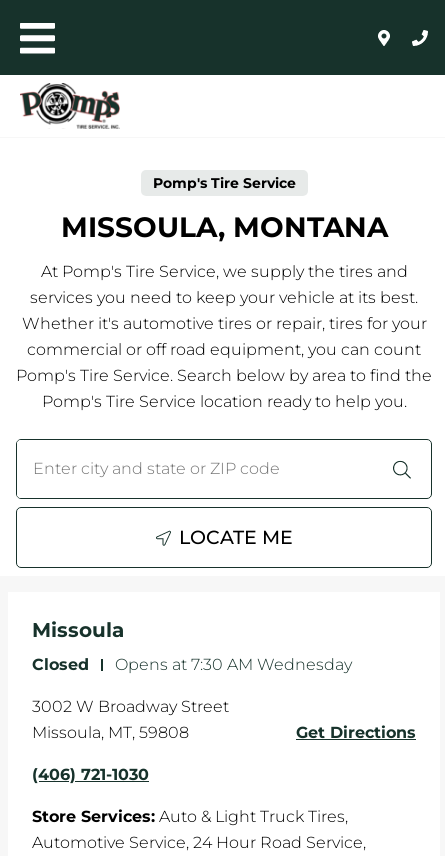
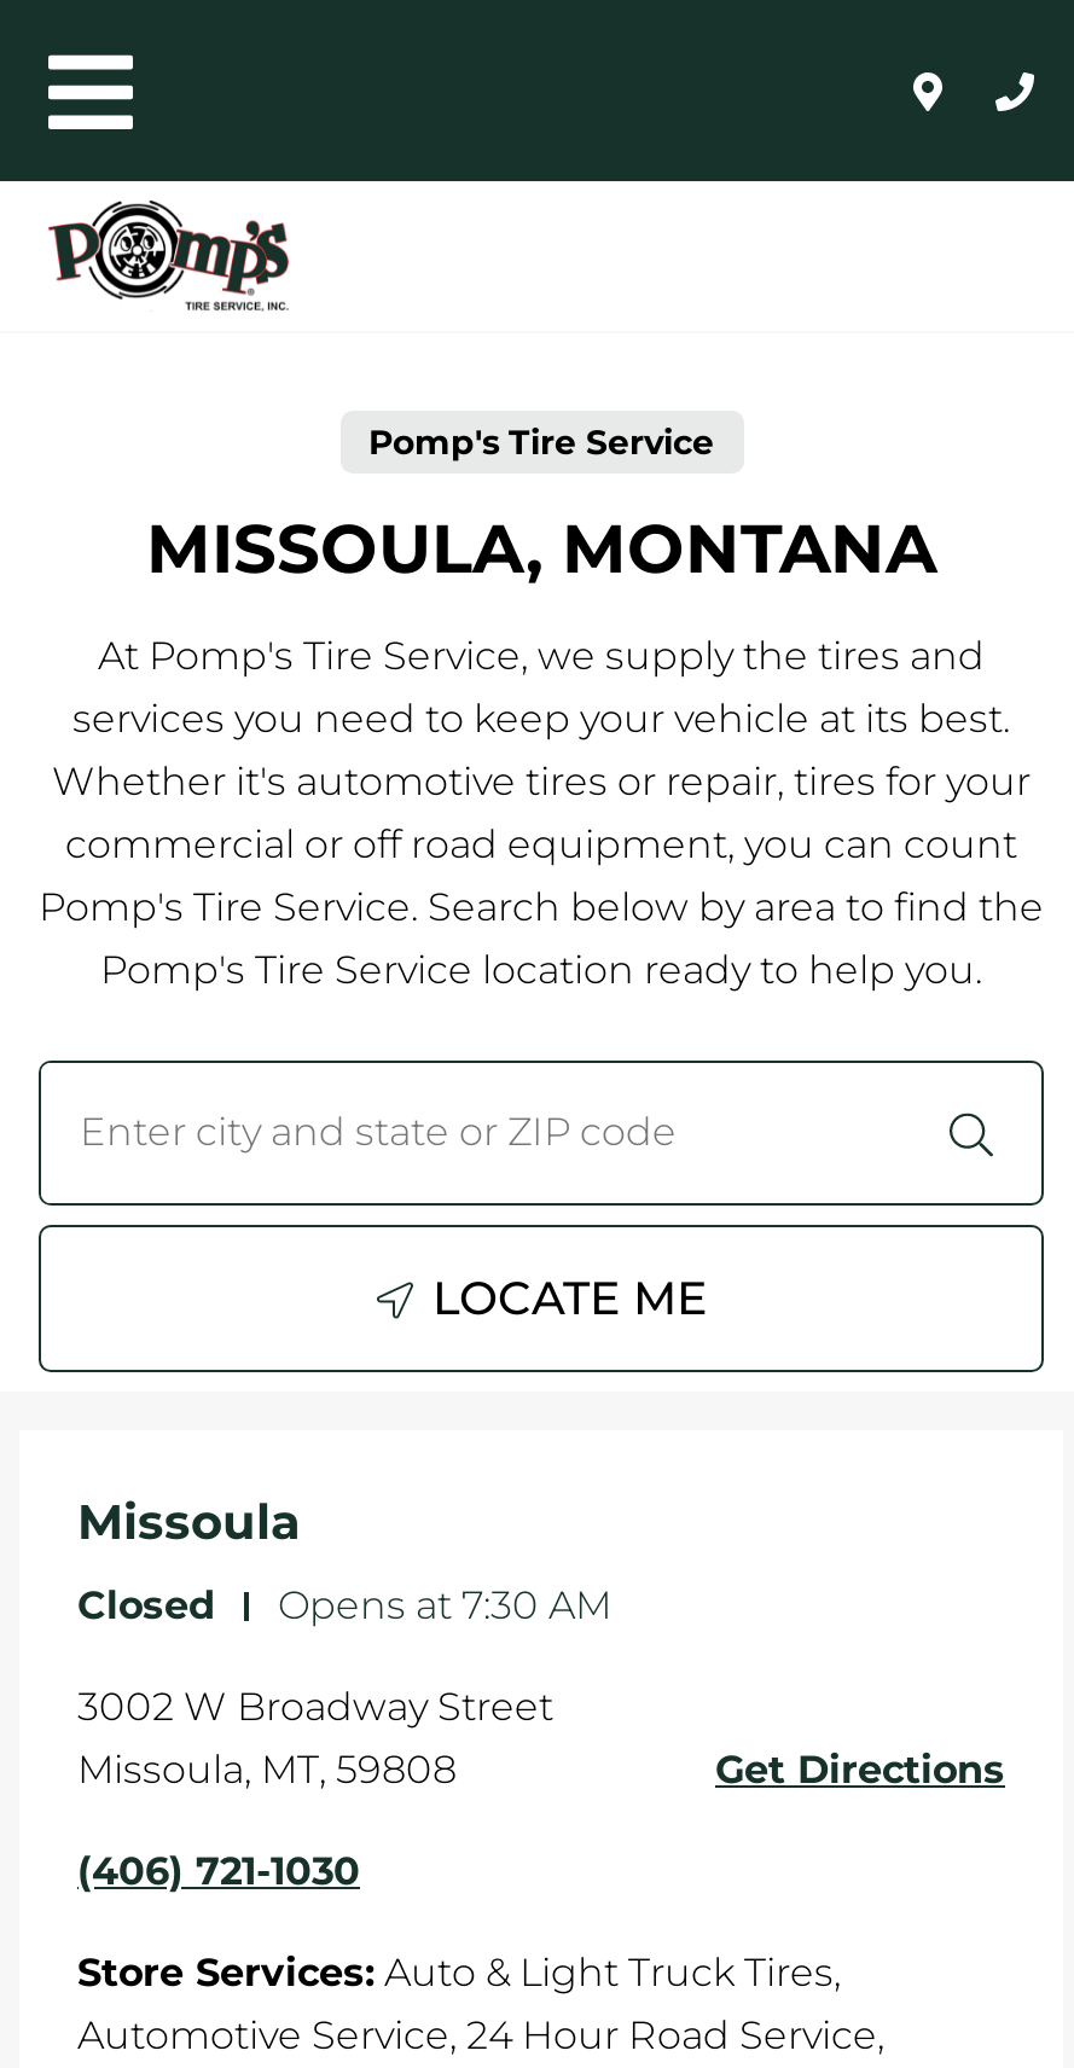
[101,655,352,674] - Opens at 7:30 AM Wednesday -> [244,1582,611,1628] - Opens at 7:30 AM

